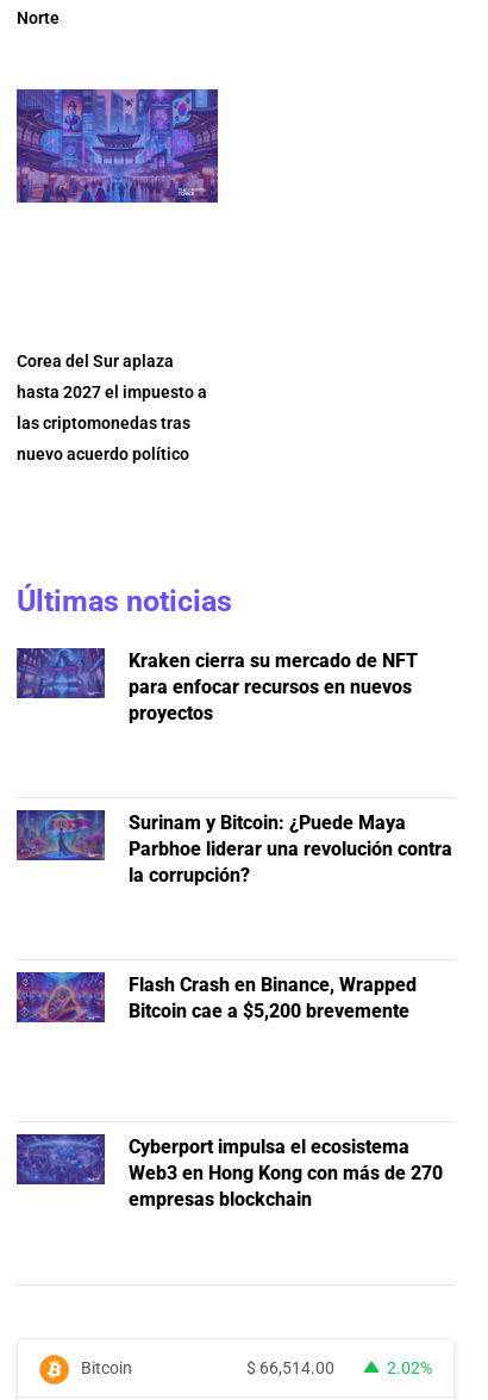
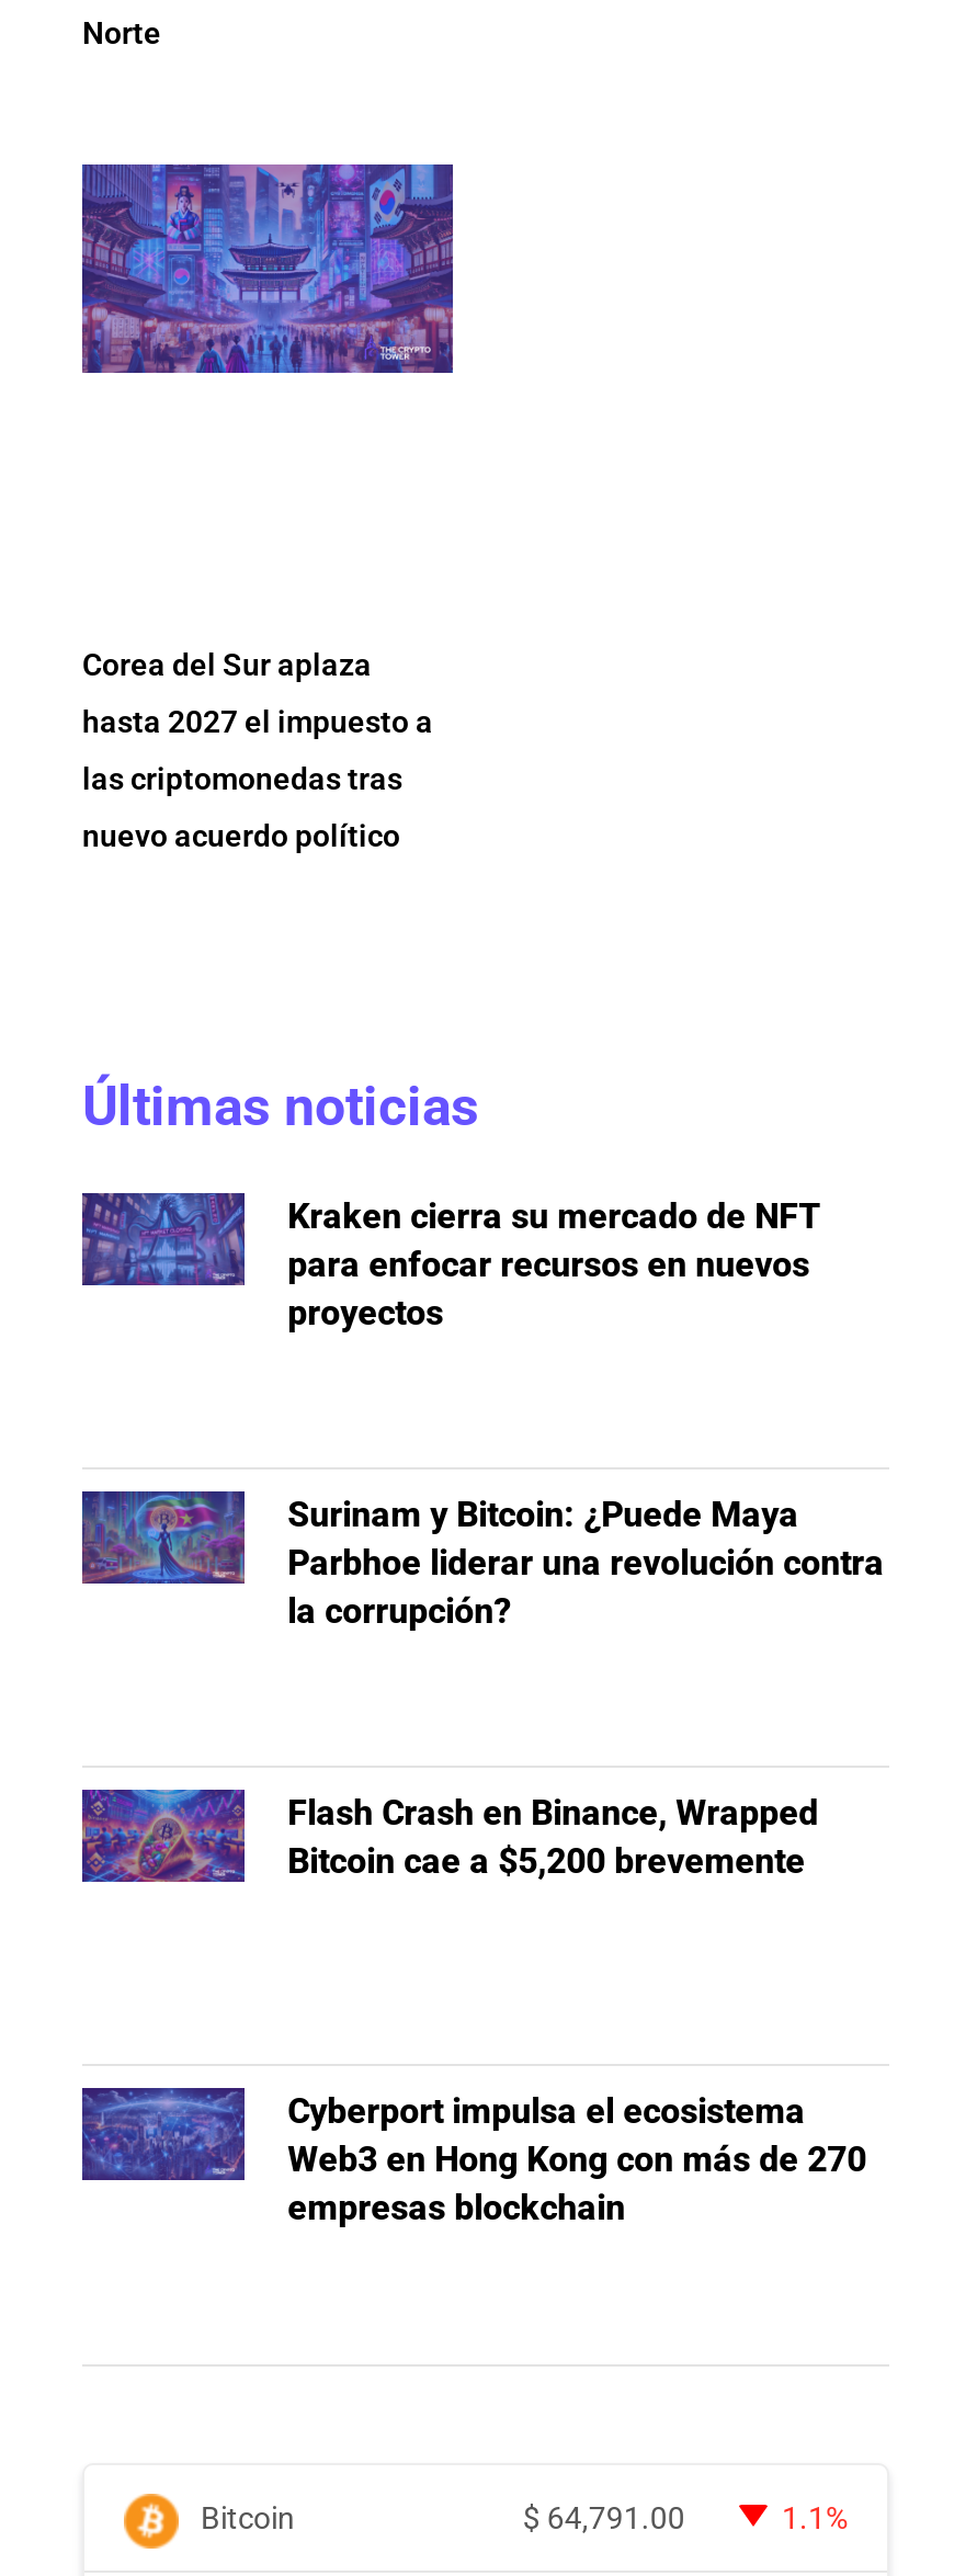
[246,1359,334,1378] $ 66,514.00 -> [523,2501,685,2536] $ 64,791.00
[387,1359,432,1378] 2.02% -> [782,2501,848,2536] 1.1%

